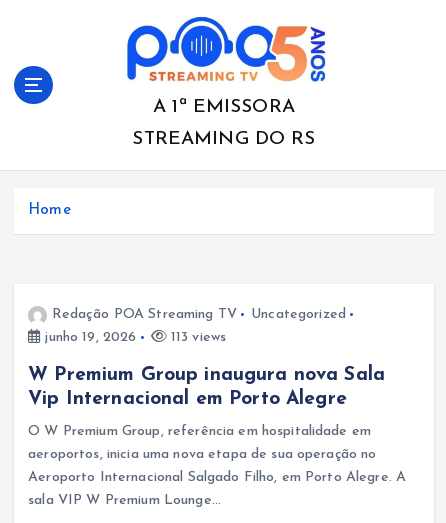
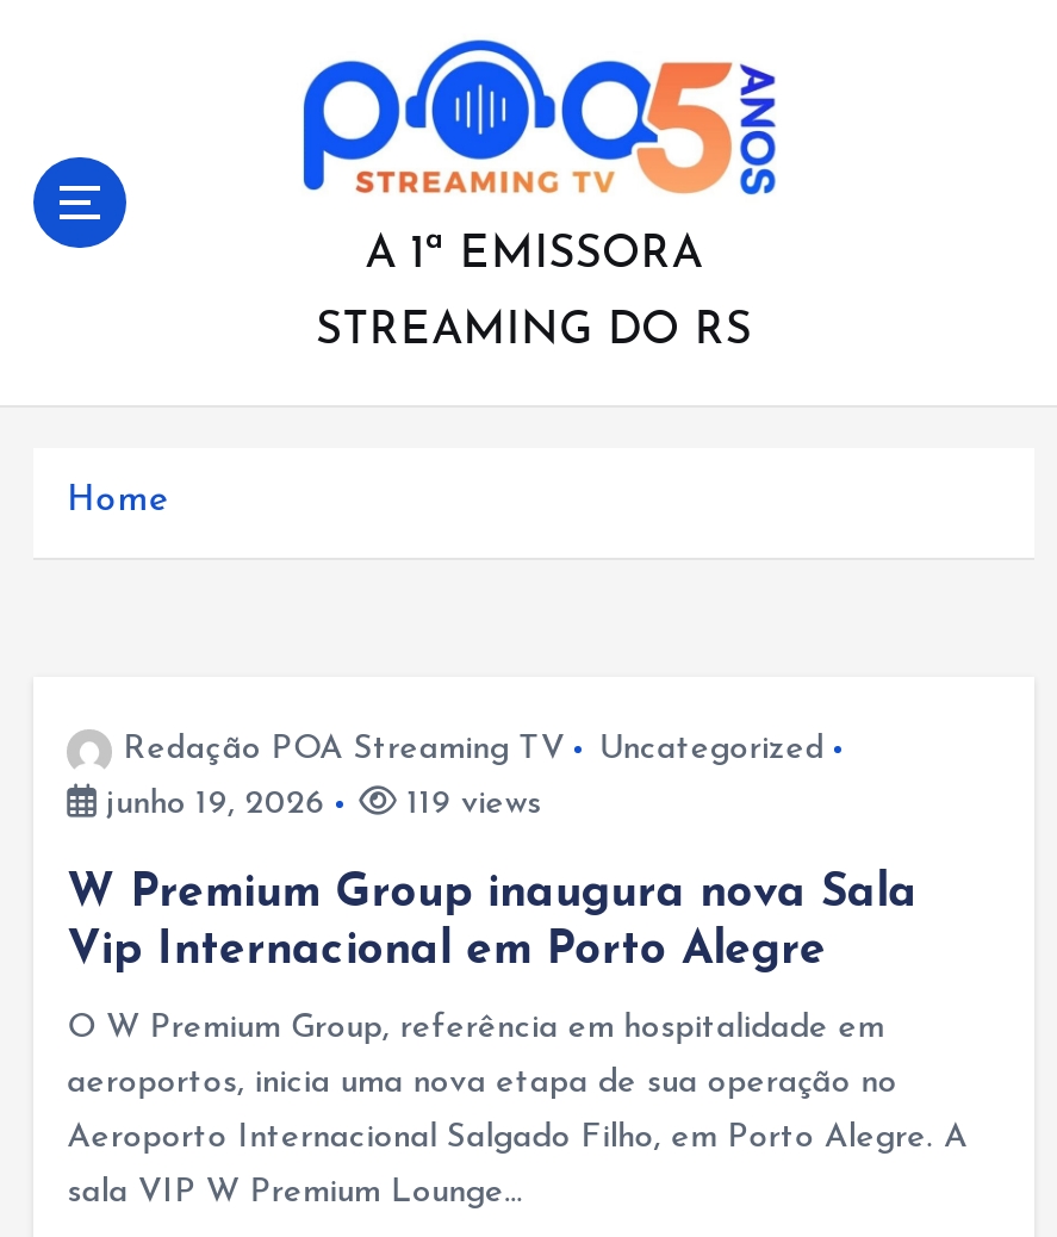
[167,330,226,345] 113 views -> [398,787,541,823] 119 views

